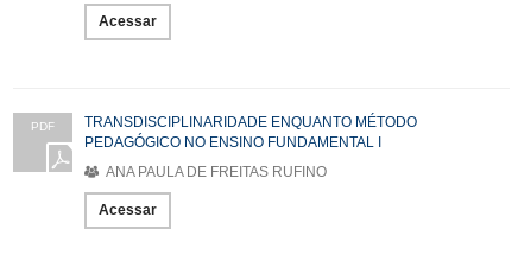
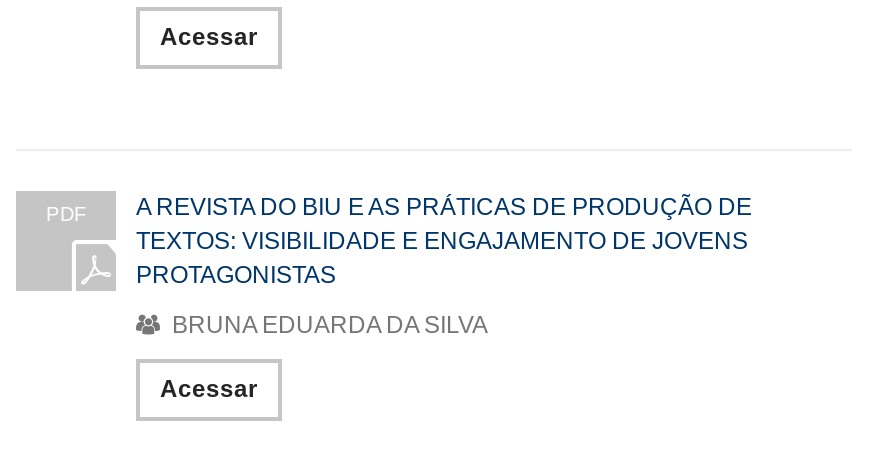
[84,114,417,150] TRANSDISCIPLINARIDADE ENQUANTO MÉTODO | PEDAGÓGICO NO ENSINO FUNDAMENTAL I -> [136,192,752,288] A REVISTA DO BIU E AS PRÁTICAS DE PRODUÇÃO DE | TEXTOS: VISIBILIDADE E ENGAJAMENTO DE JOVENS | PROTAGONISTAS
[102,163,327,180] ANA PAULA DE FREITAS RUFINO -> [166,310,488,338] BRUNA EDUARDA DA SILVA

